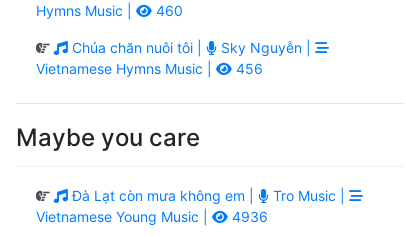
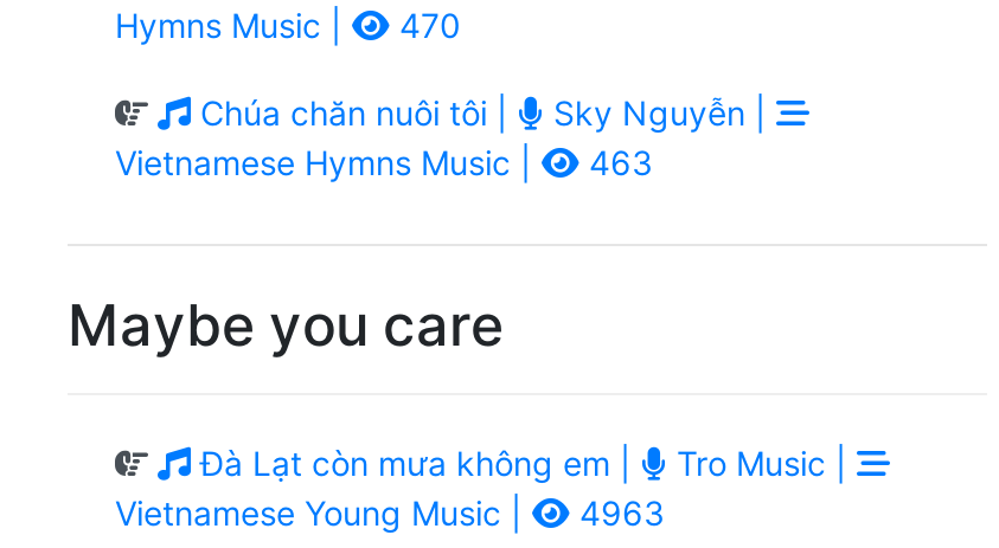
[152,2,183,19] 460 -> [390,4,461,44] 470
[232,60,263,77] 456 -> [579,141,653,182] 463
[228,208,268,225] 4936 -> [570,492,665,532] 4963

